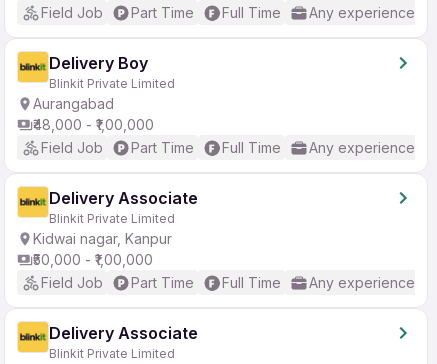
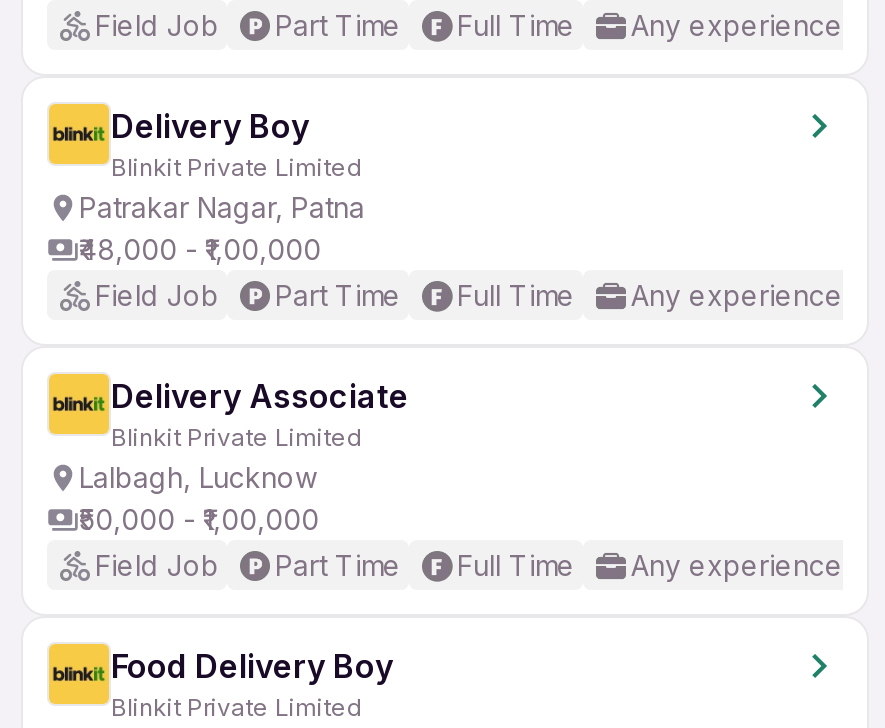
[33,95,114,112] Aurangabad -> [79,190,365,224] Patrakar Nagar, Patna
[33,230,172,247] Kidwai nagar, Kanpur -> [79,460,317,494] Lalbagh, Lucknow
[49,323,198,343] Delivery Associate -> [111,646,393,686] Food Delivery Boy

